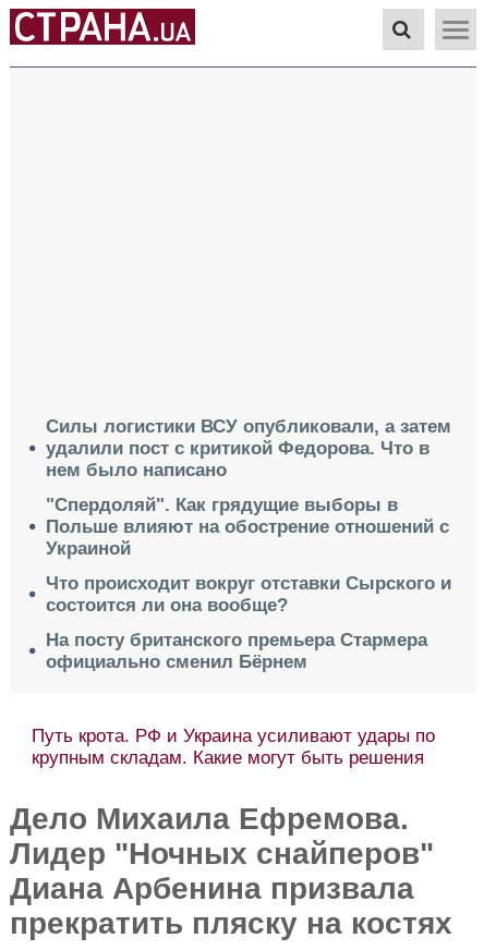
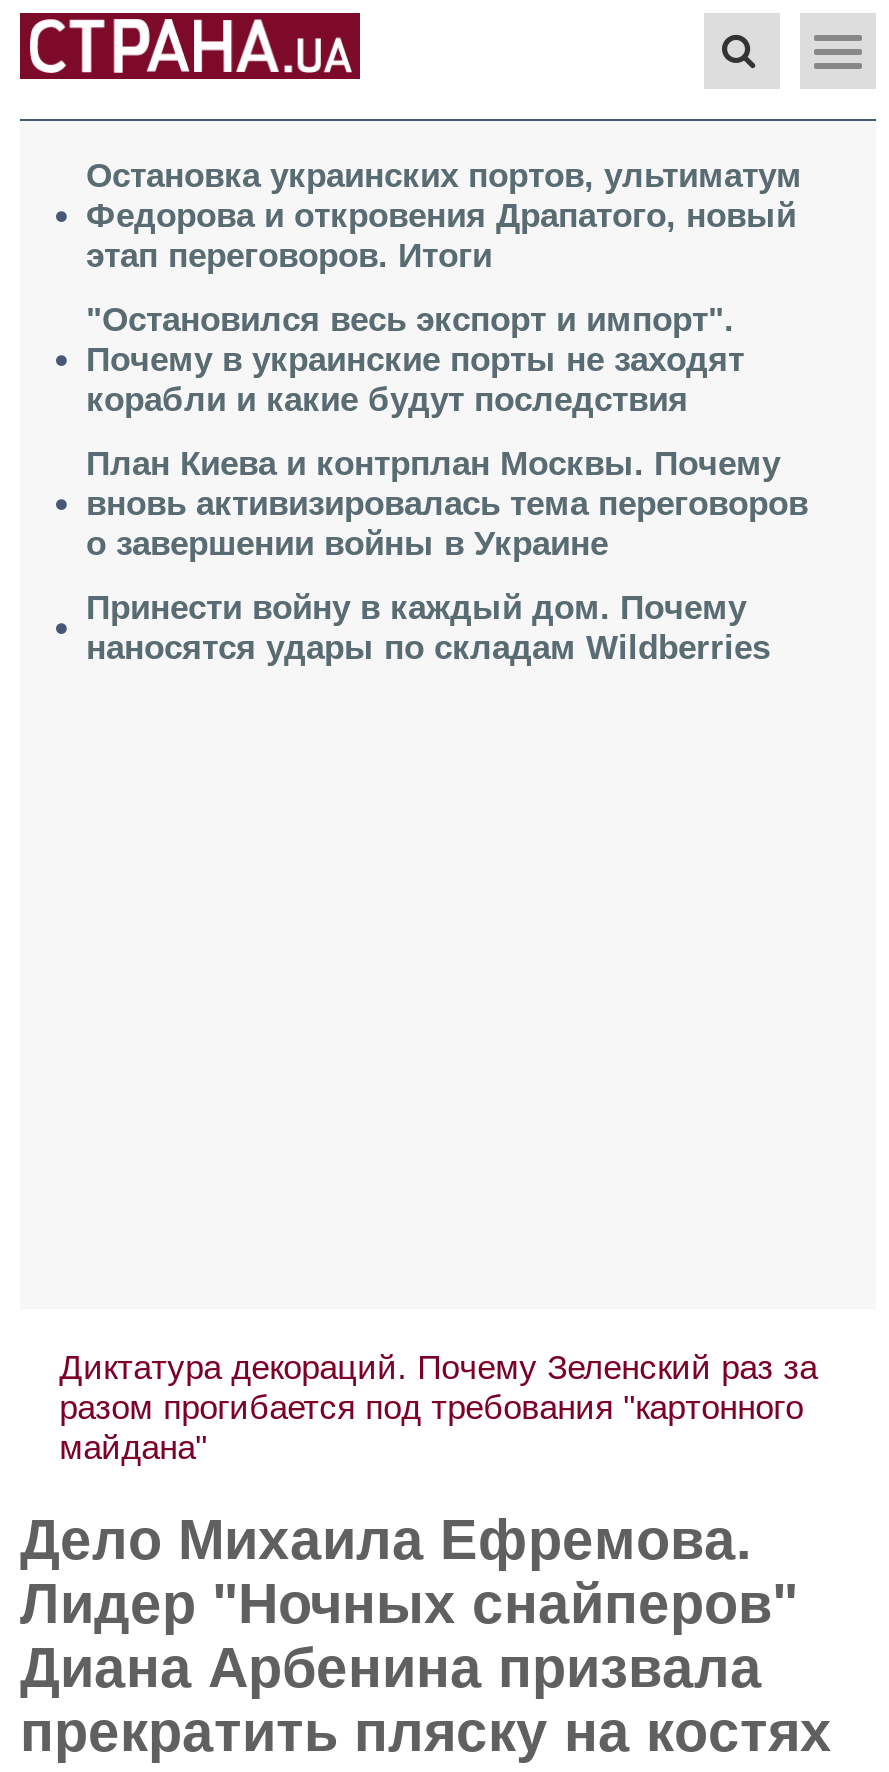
[46,416,451,480] Силы логистики ВСУ опубликовали, а затем | удалили пост с критикой Федорова. Что в | нем было написано -> [86,157,802,275] Остановка украинских портов, ультиматум | Федорова и откровения Драпатого, новый | этап переговоров. Итоги
[46,495,449,559] "Спердоляй". Как грядущие выборы в | Польше влияют на обострение отношений с | Украиной -> [86,301,744,419] "Остановился весь экспорт и импорт". | Почему в украинские порты не заходят | корабли и какие будут последствия
[46,573,451,616] Что происходит вокруг отставки Сырского и | состоится ли она вообще? -> [86,445,808,563] План Киева и контрплан Москвы. Почему | вновь активизировалась тема переговоров | о завершении войны в Украине
[46,630,427,672] На посту британского премьера Стармера | официально сменил Бёрнем -> [86,589,770,667] Принести войну в каждый дом. Почему | наносятся удары по складам Wildberries
[31,726,435,768] Путь крота. РФ и Украина усиливают удары по | крупным складам. Какие могут быть решения -> [59,1349,817,1467] Диктатура декораций. Почему Зеленский раз за | разом прогибается под требования "картонного | майдана"

